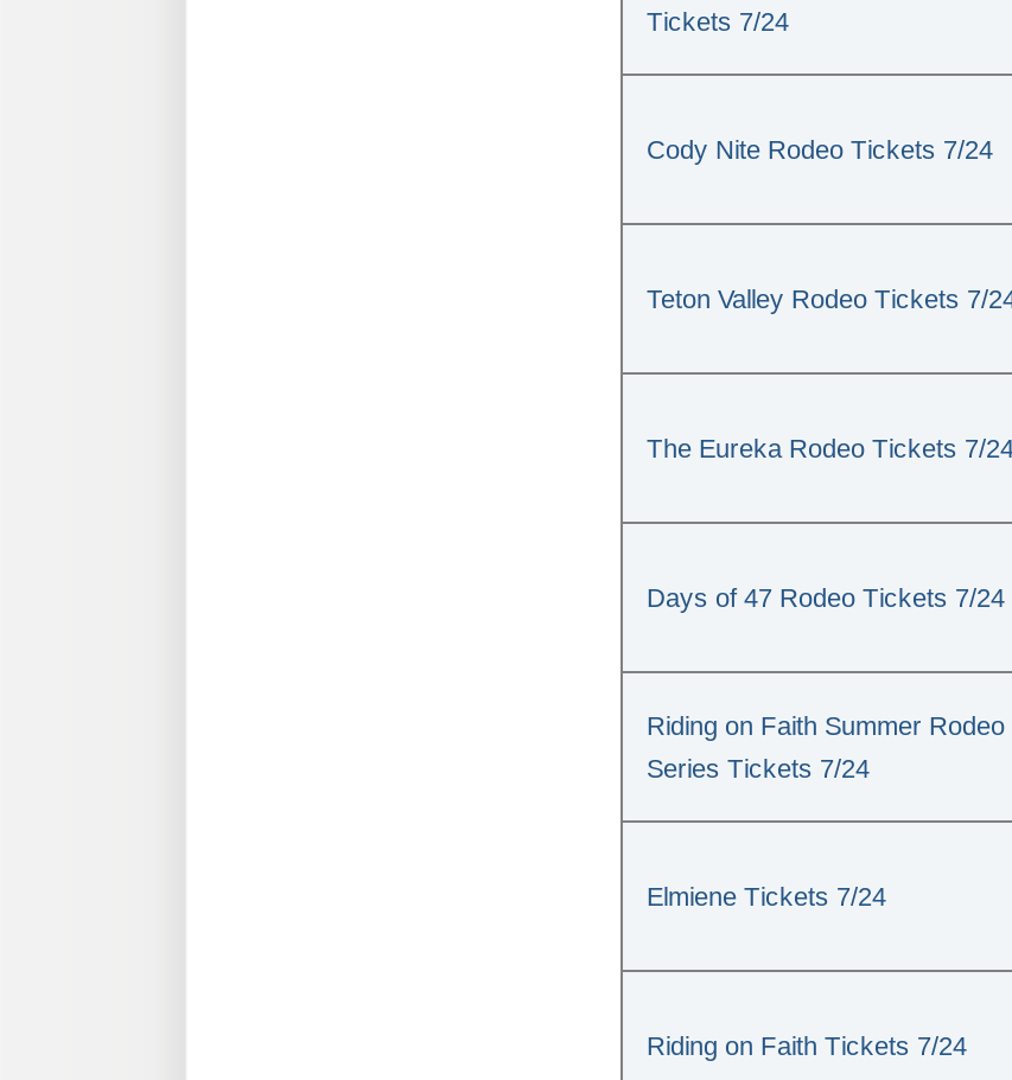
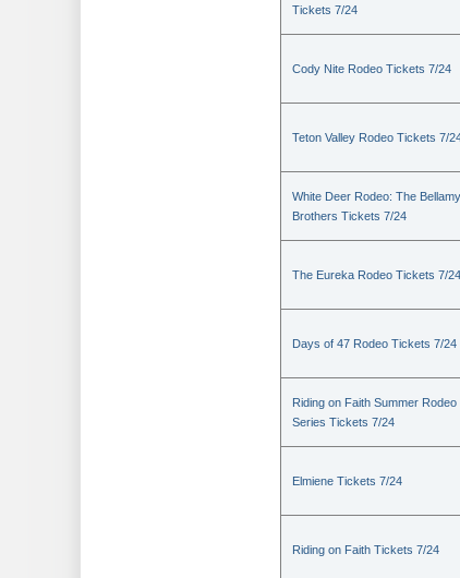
none -> [292,190,460,222] White Deer Rodeo: The Bellamy | Brothers Tickets 7/24

